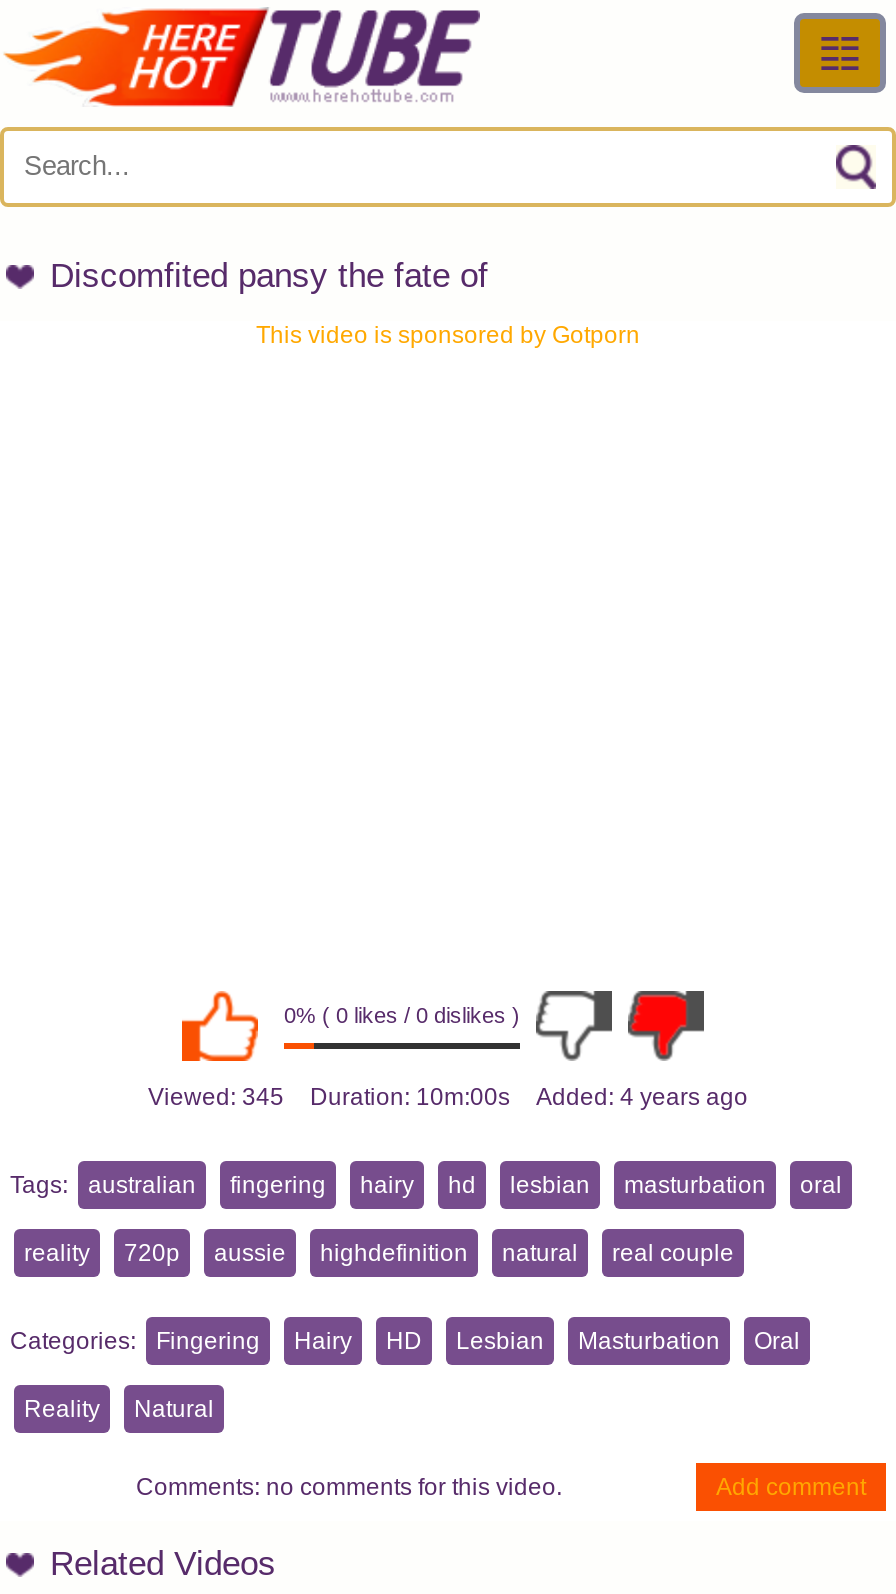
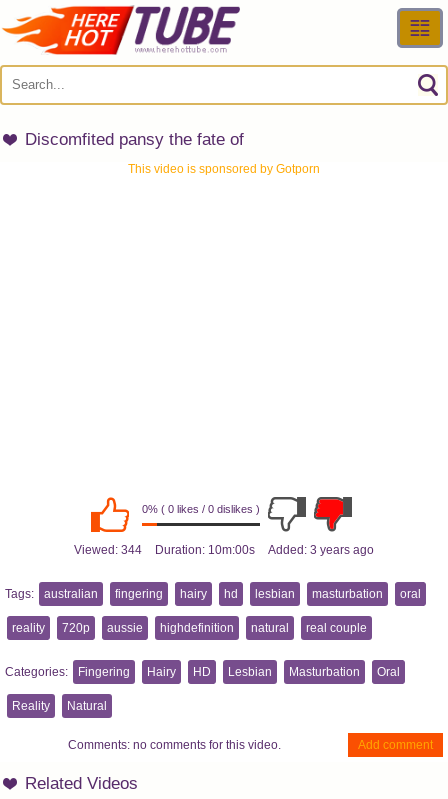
[148,1083,284,1111] Viewed: 345 -> [74,543,142,557] Viewed: 344
[536,1083,748,1111] Added: 4 years ago -> [268,543,374,557] Added: 3 years ago

